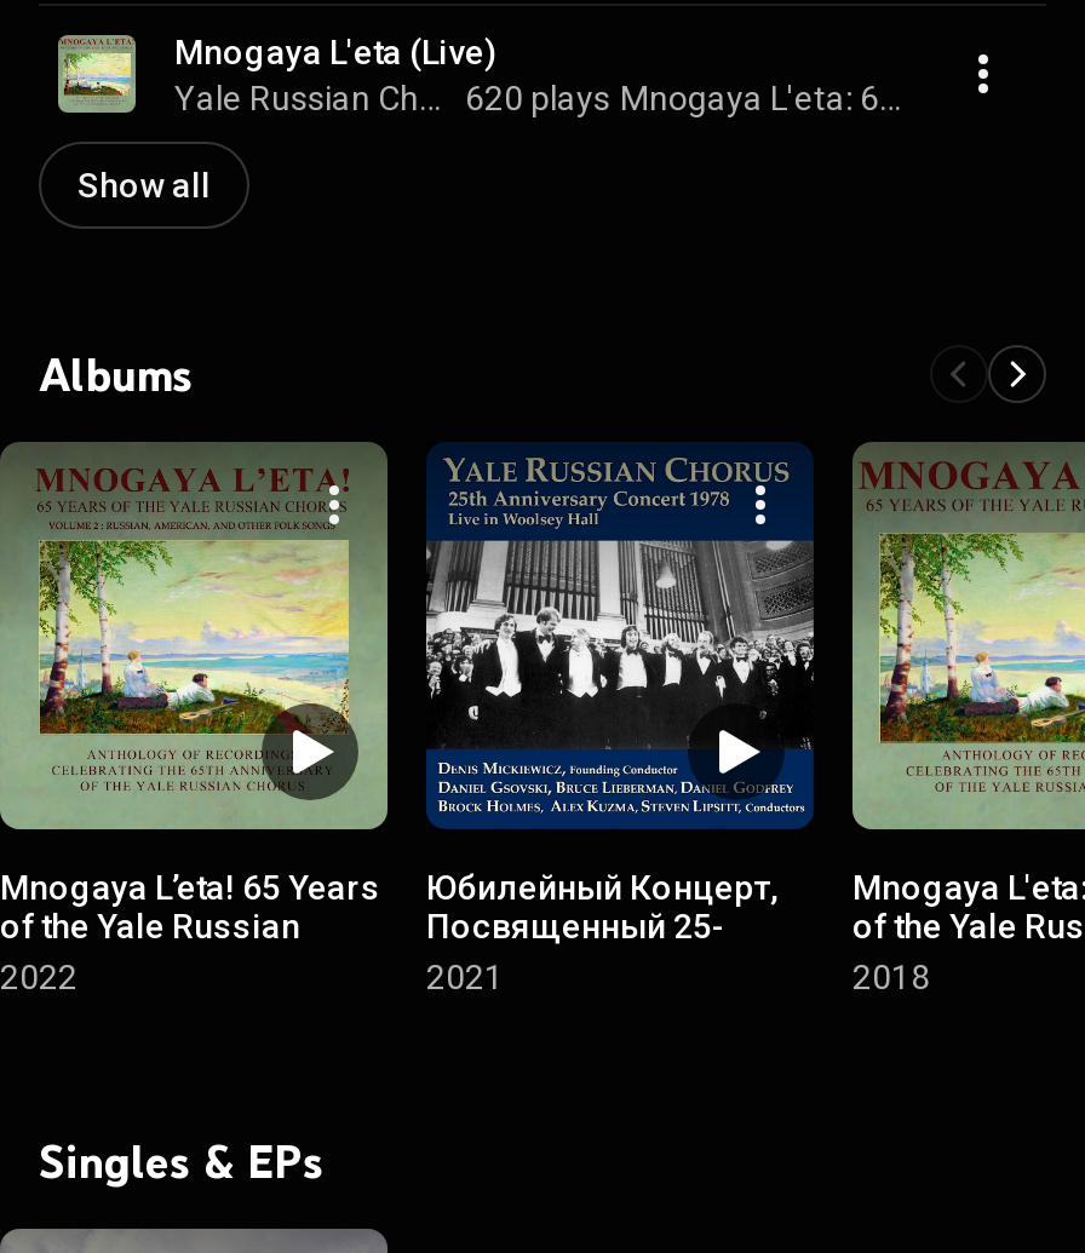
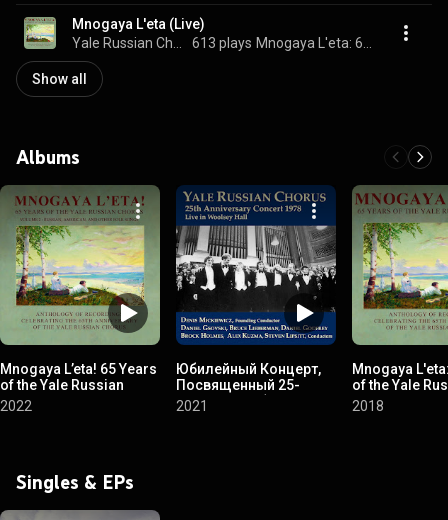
[465,77,610,116] 620 plays -> [192,34,252,50] 613 plays

